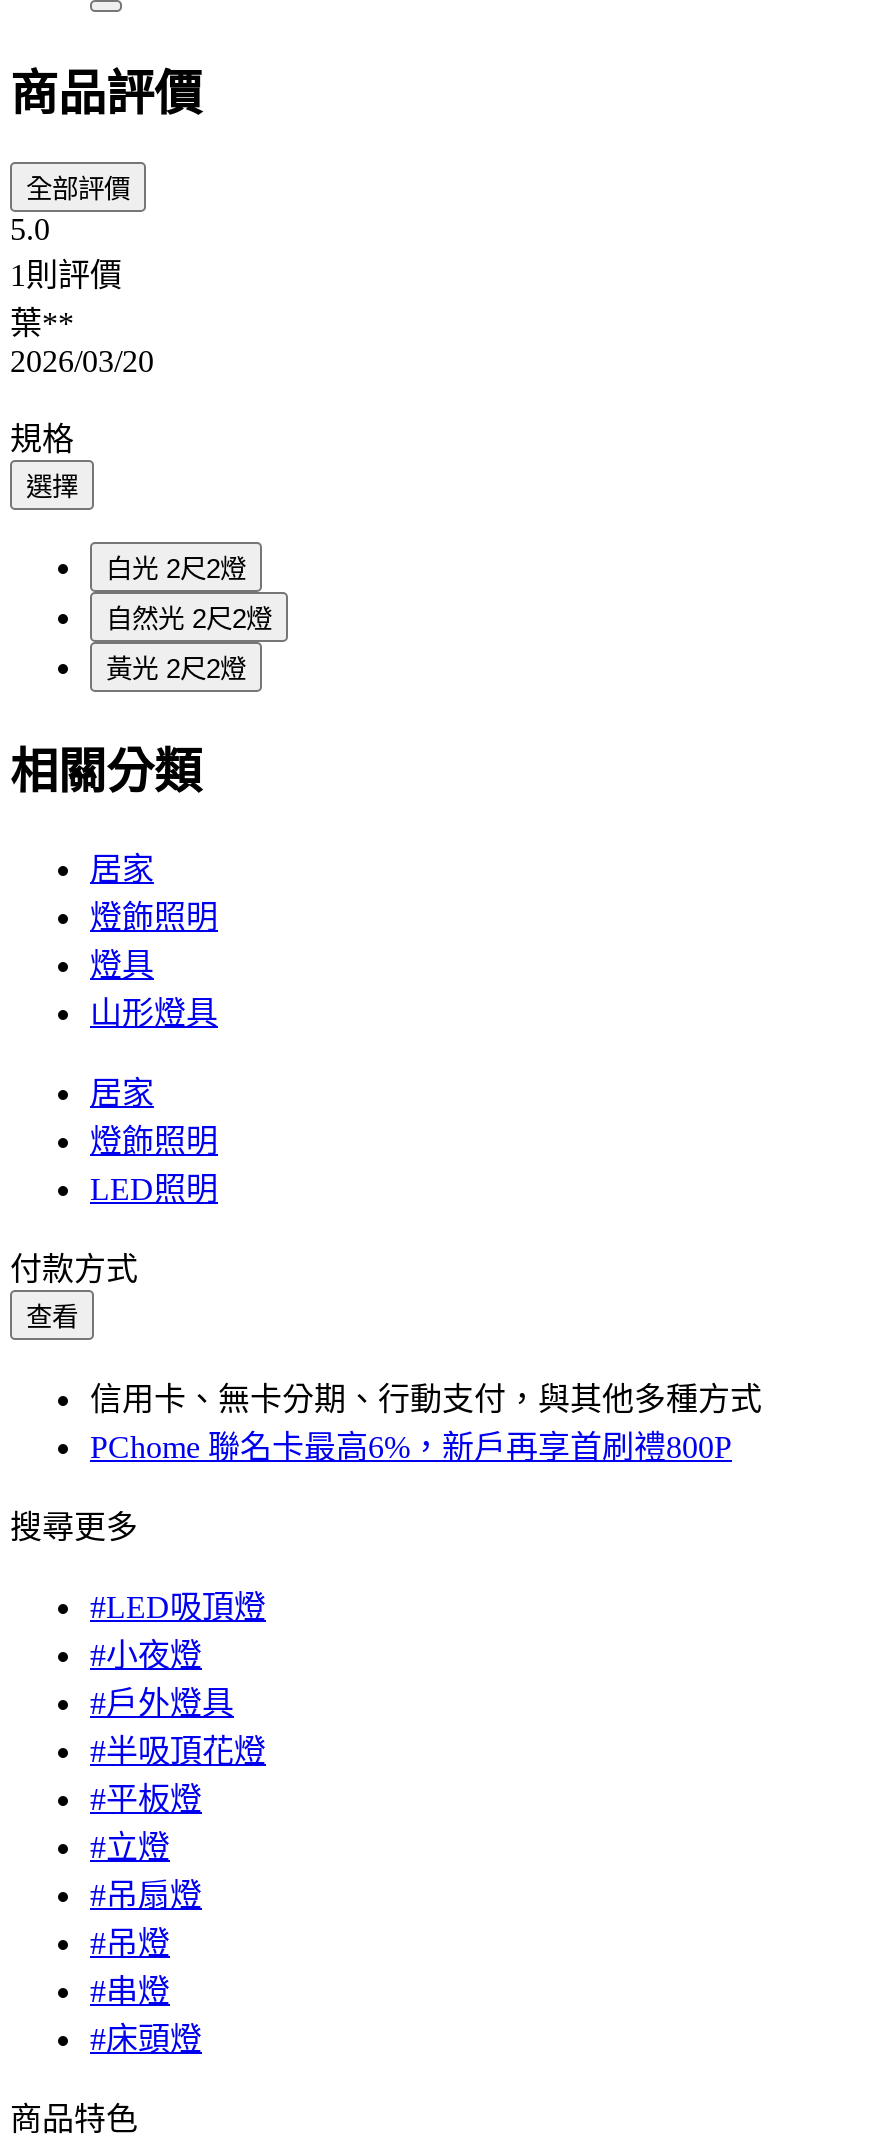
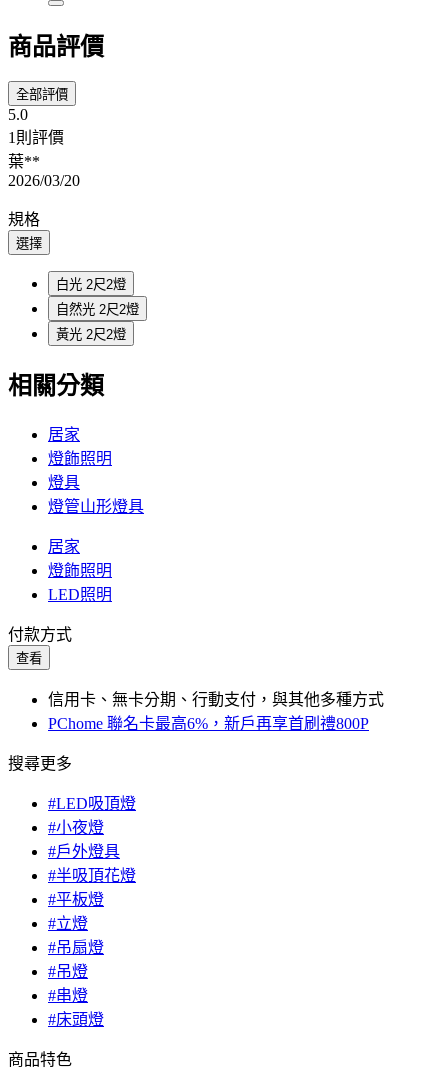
[90,996,218,1030] 山形燈具 -> [48,498,144,515] 燈管山形燈具

